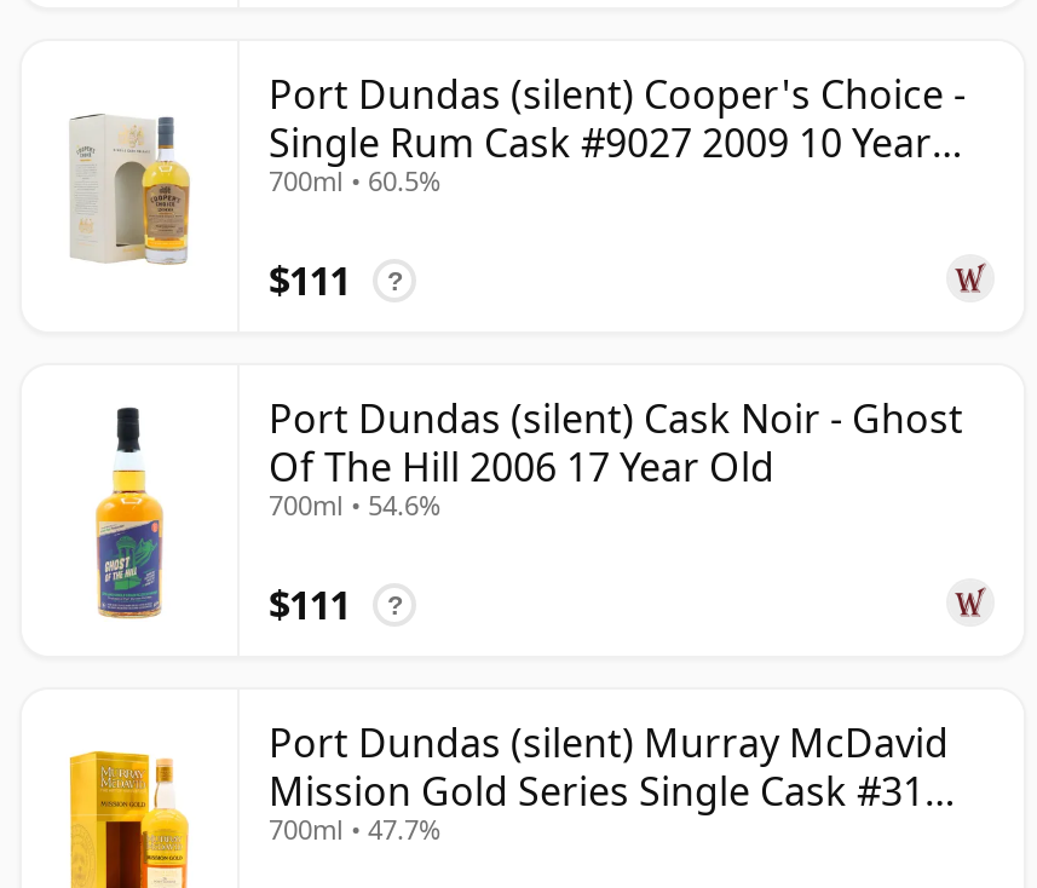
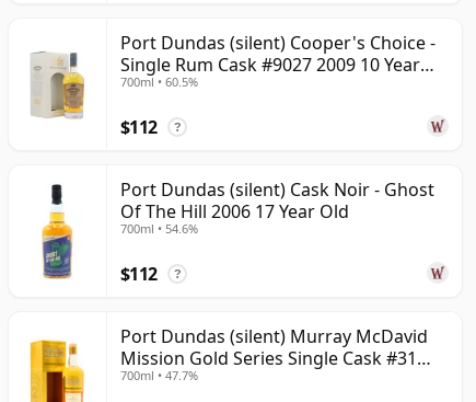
[269,255,350,308] $111 -> [120,115,157,139] $112
[269,579,350,632] $111 -> [120,262,157,286] $112

